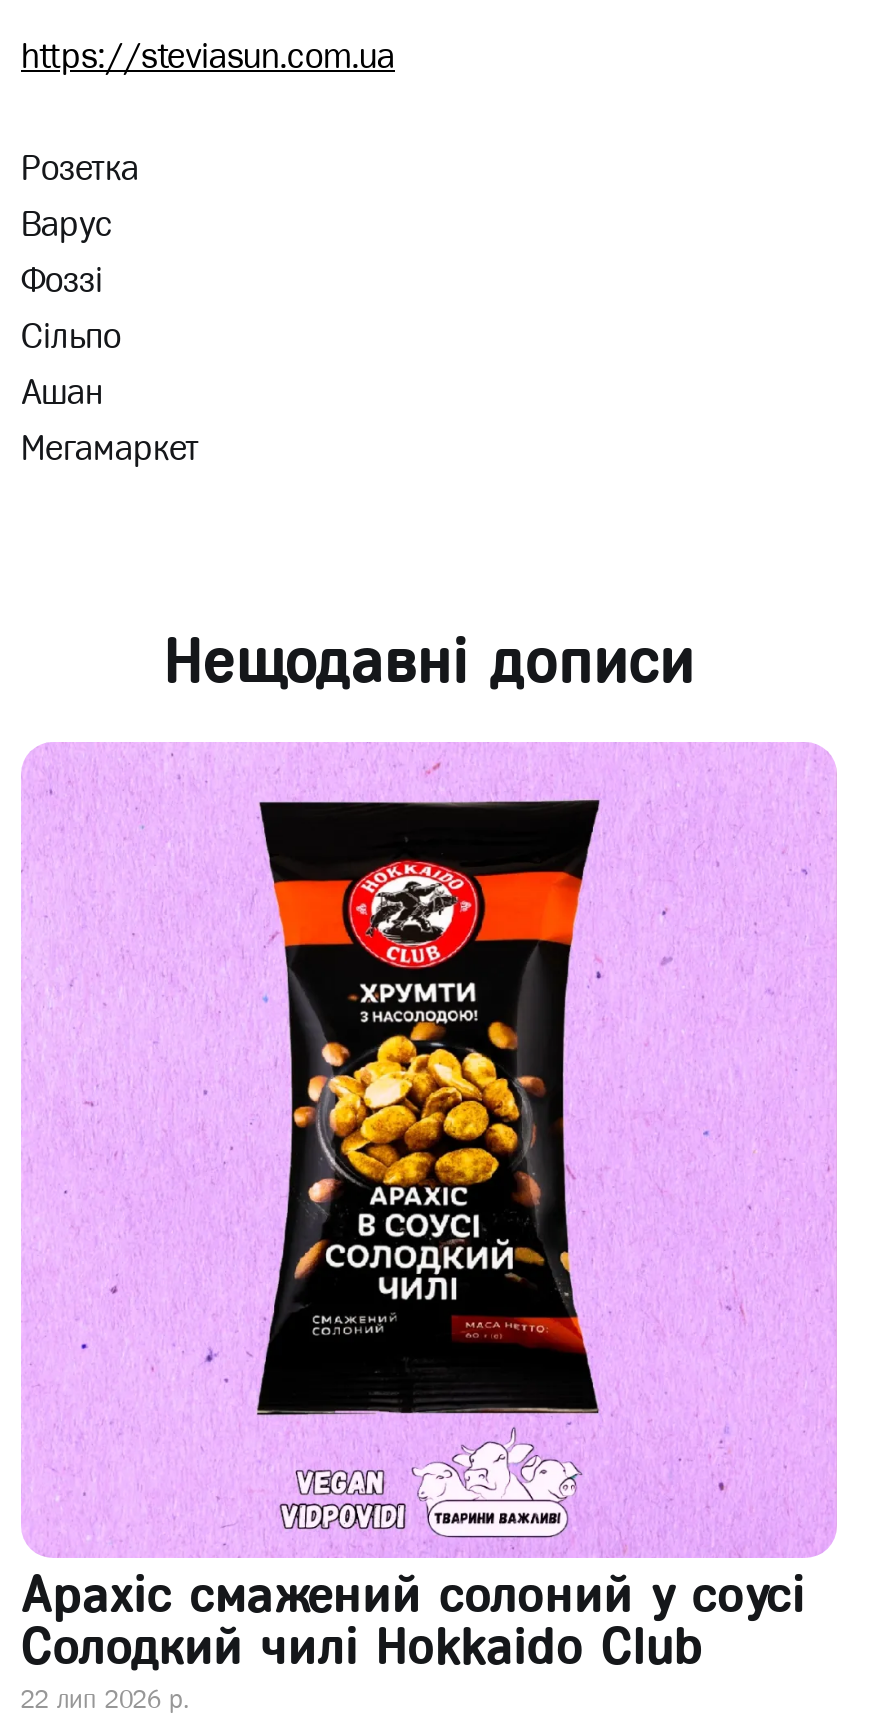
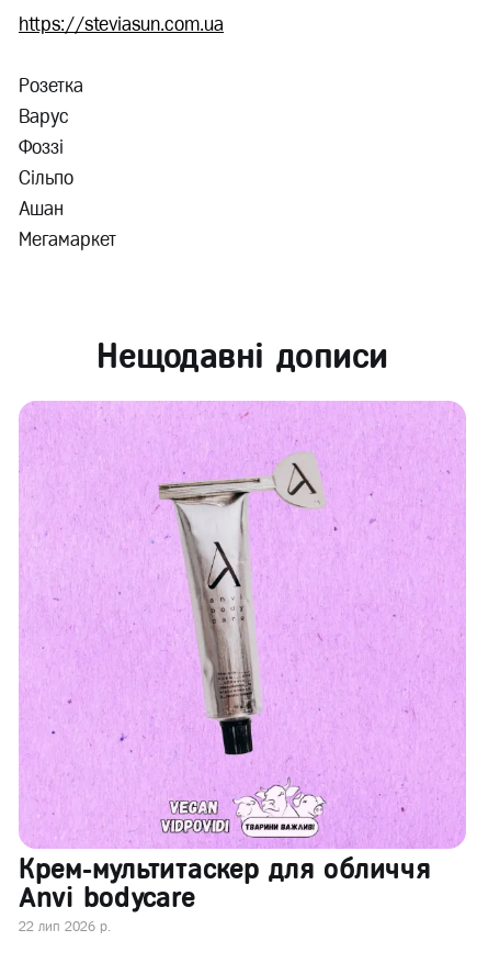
[255,798,601,1418] [image] -> [148,433,336,771] [image]
[21,1567,805,1673] Арахіс смажений солоний у соусі | Солодкий чилі Hokkaido Club -> [19,854,430,912] Крем-мультитаскер для обличчя | Anvi bodycare

